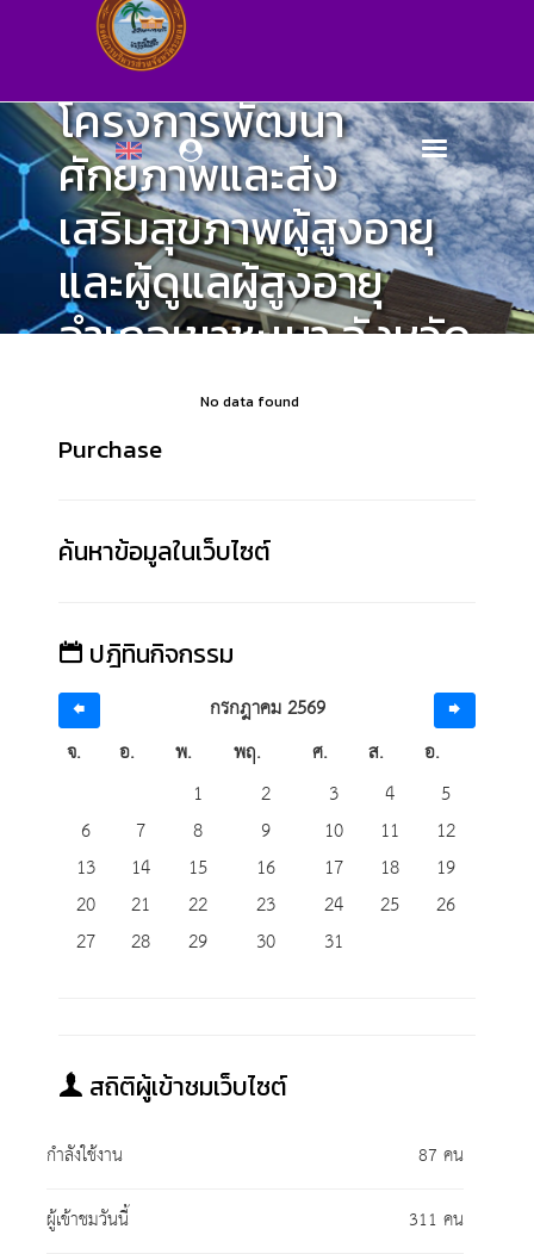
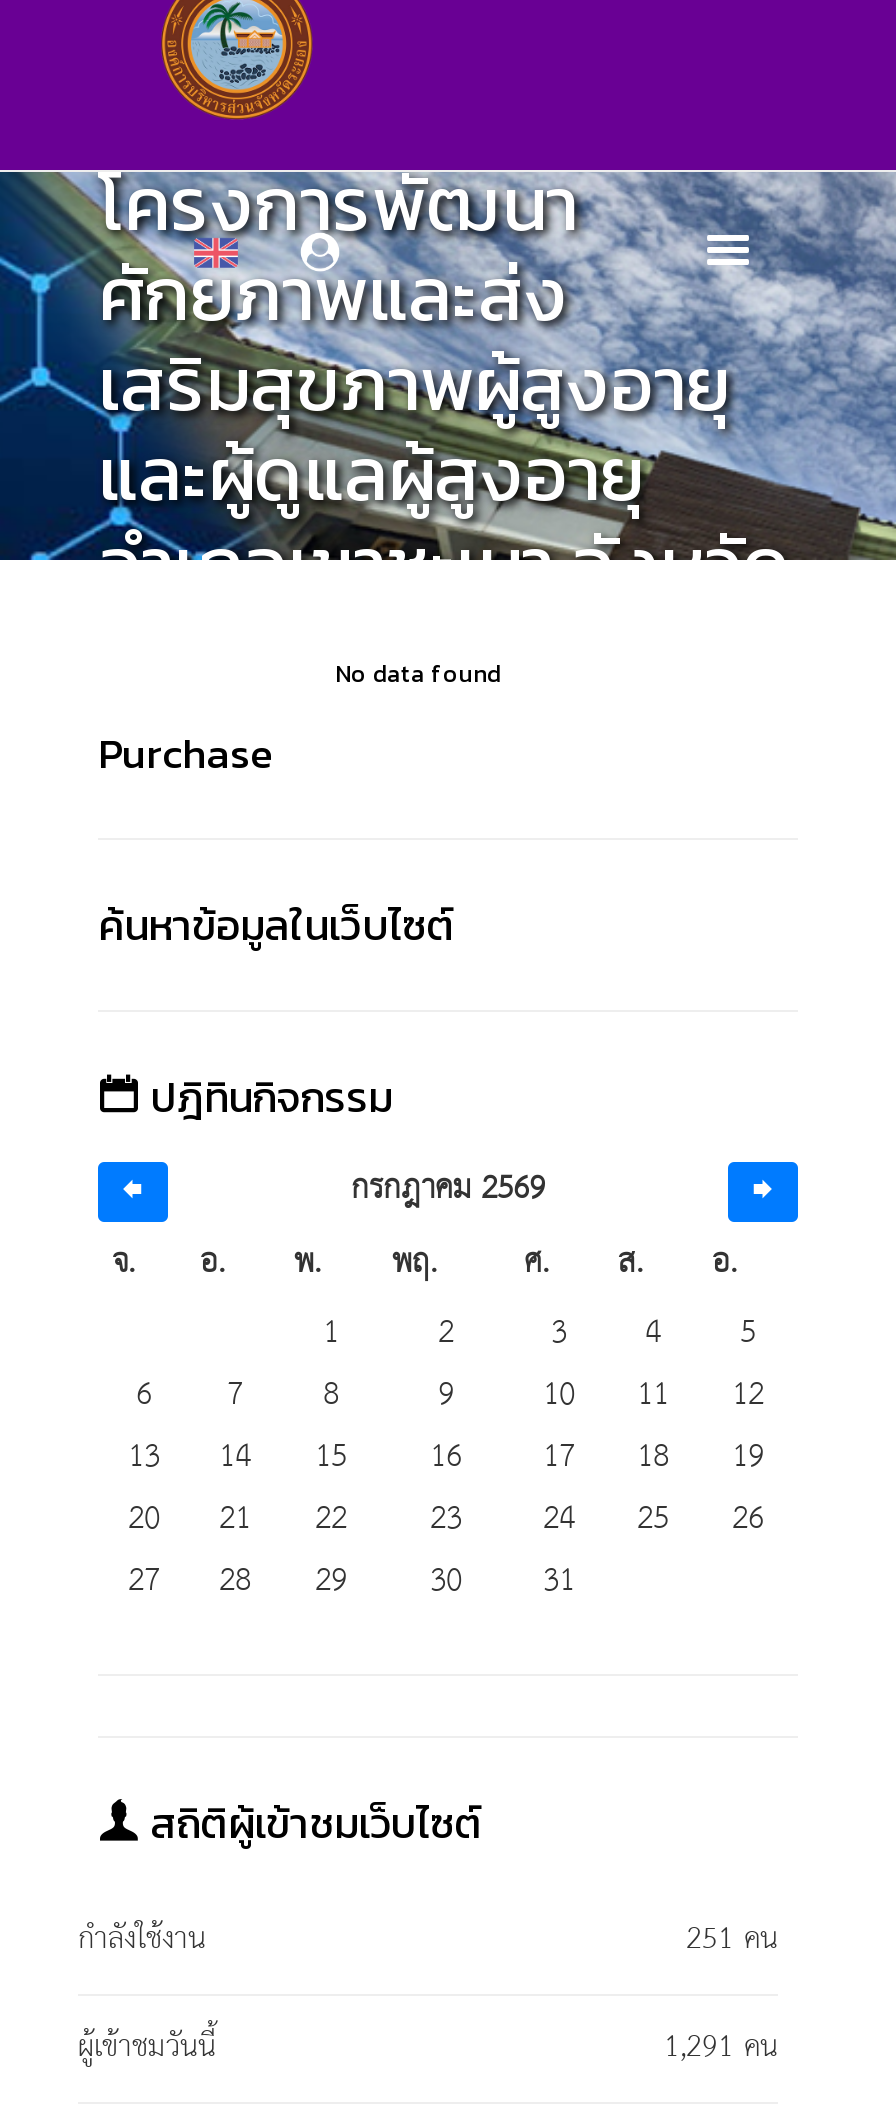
[418,1140,464,1172] 87 คน -> [686,1912,778,1966] 251 คน
[409,1204,464,1236] 311 คน -> [664,2020,778,2074] 1,291 คน

